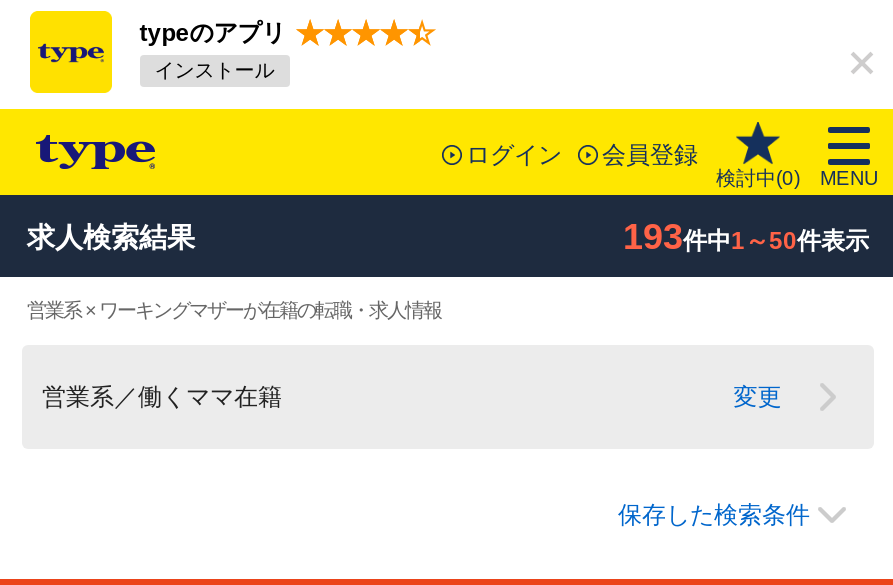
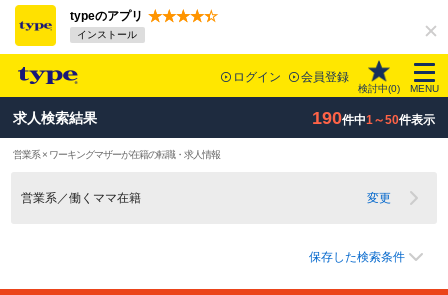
[623,217,869,257] 193件中1～50件表示 -> [311,108,434,128] 190件中1～50件表示

